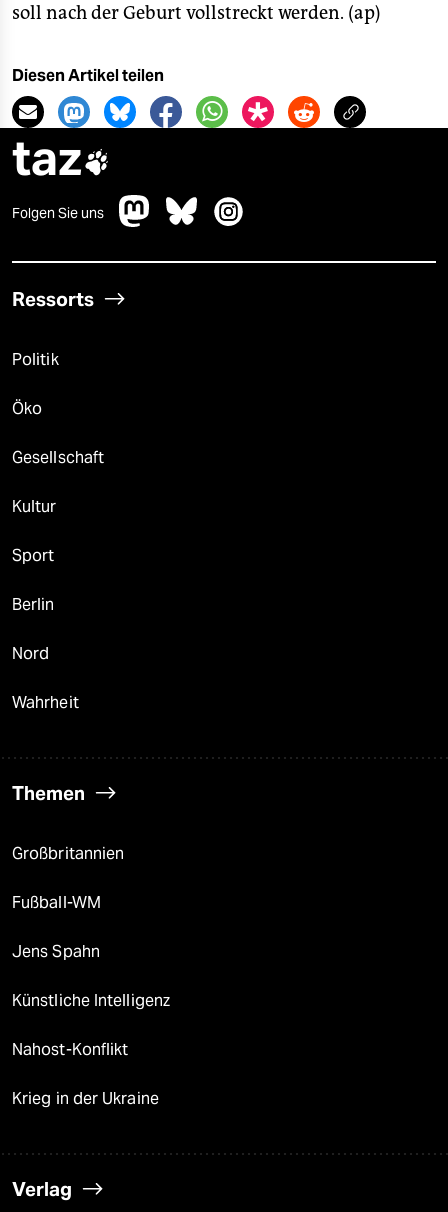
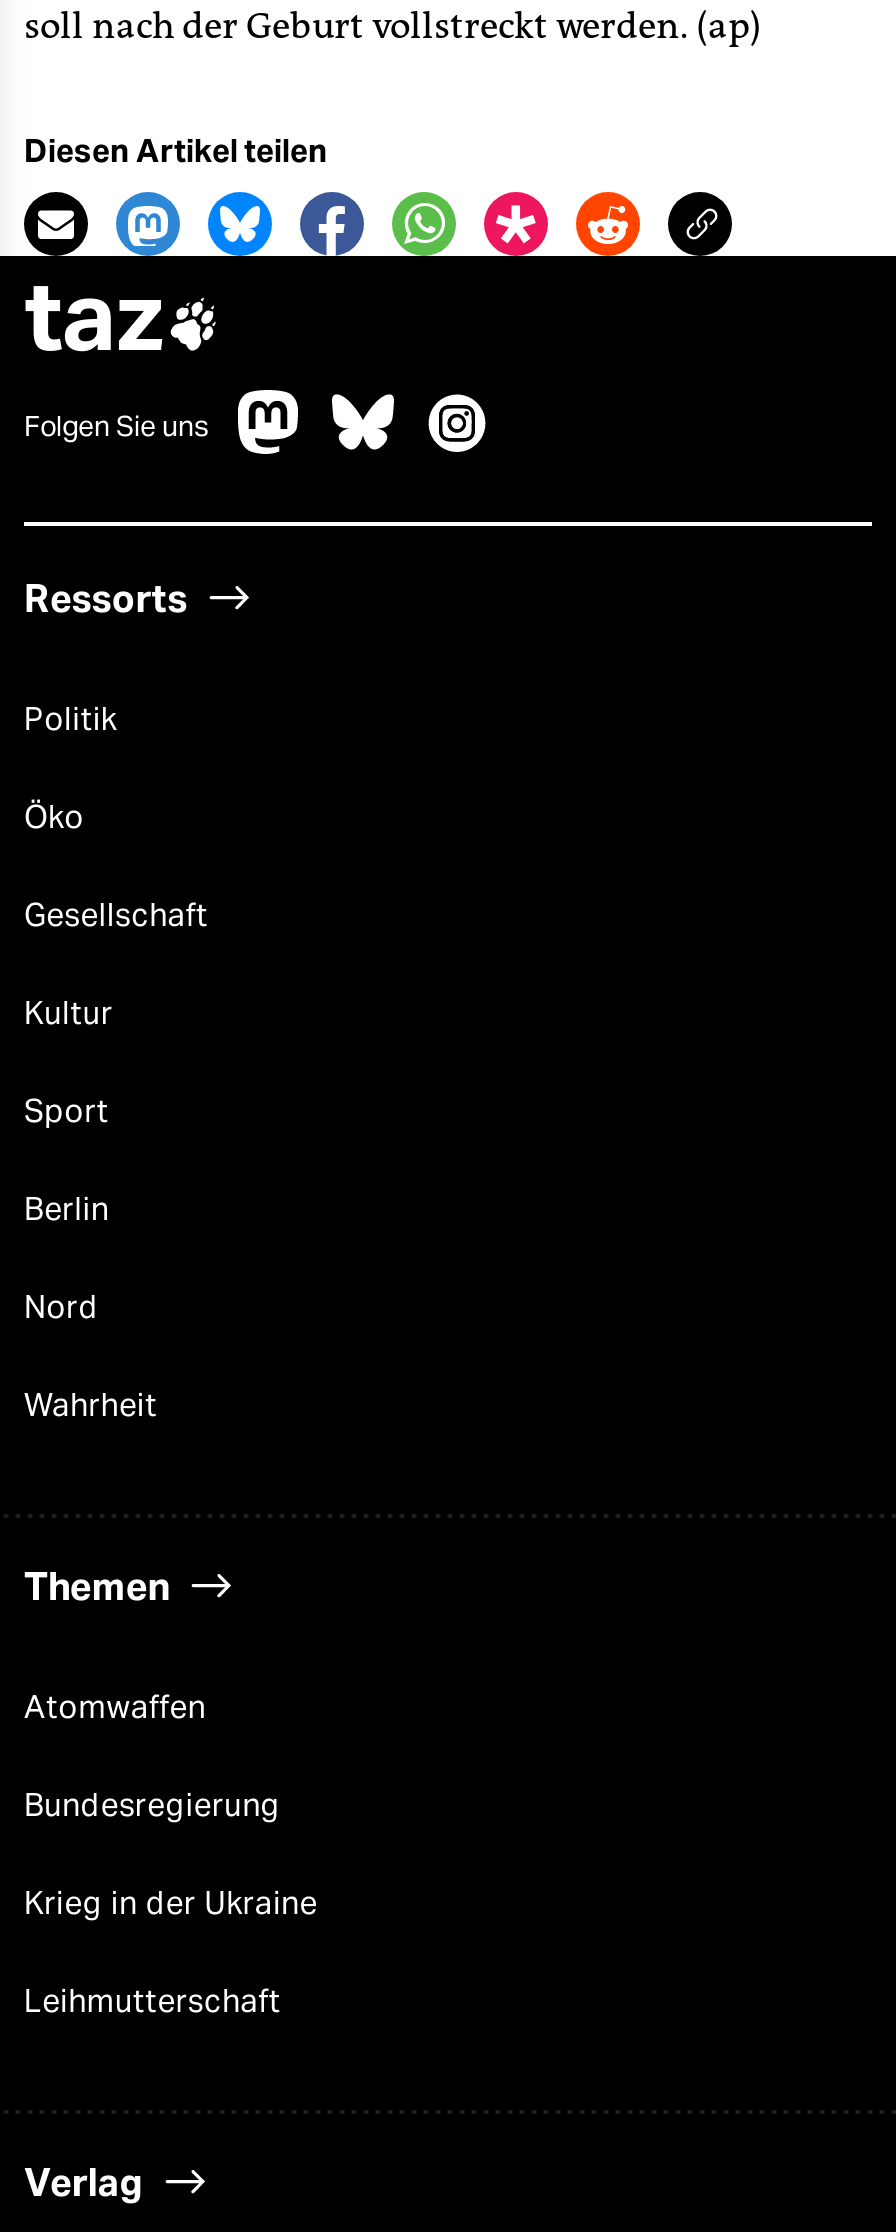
[12,844,170,1059] Großbritannien | Fußball-WM | Jens Spahn | Künstliche Intelligenz | Nahost-Konflikt -> [24,1688,281,1824] Atomwaffen | Bundesregierung
moved [12,1089,159,1108] -> [24,1884,318,1922]: Krieg in der Ukraine
none -> [24,1982,281,2020] Leihmutterschaft

